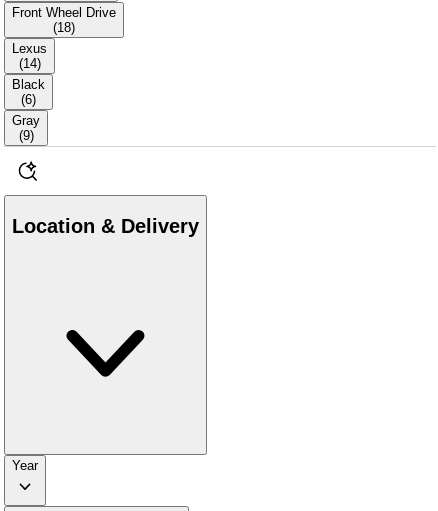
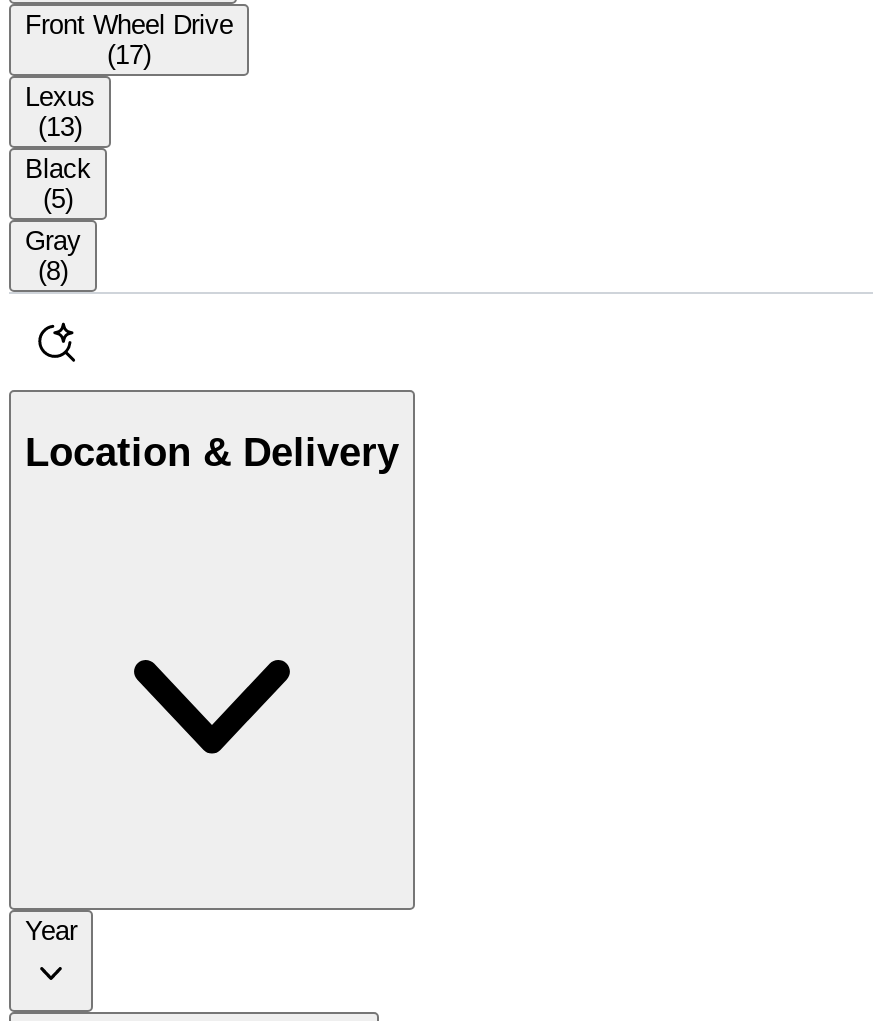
[53,20,75,35] (18) -> [107,40,151,70] (17)
[18,56,40,71] (14) -> [38,112,82,142] (13)
[21,92,36,107] (6) -> [43,184,73,214] (5)
[18,128,33,143] (9) -> [38,256,68,286] (8)

